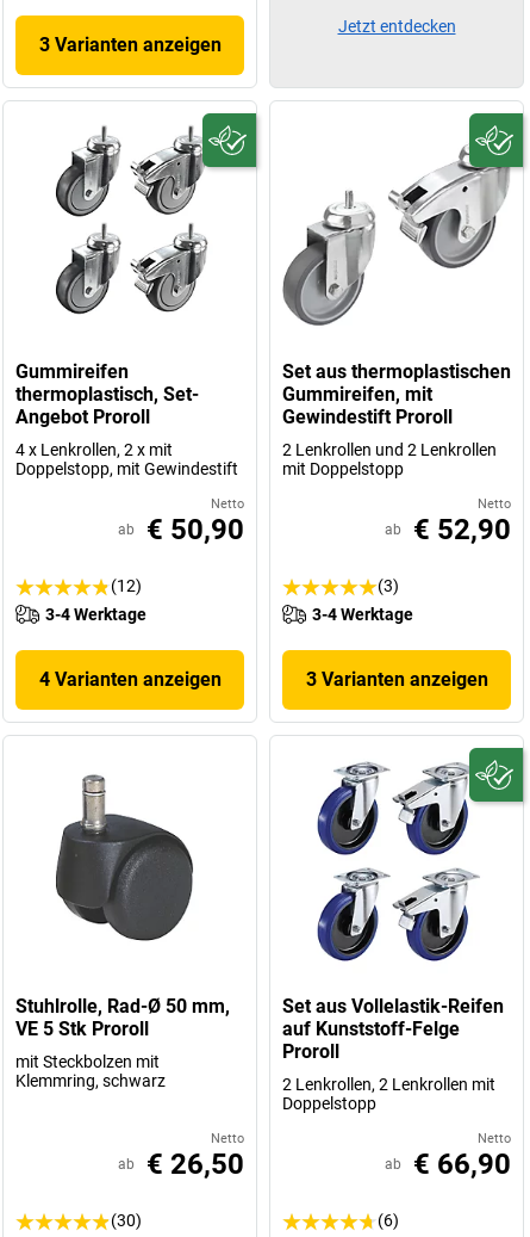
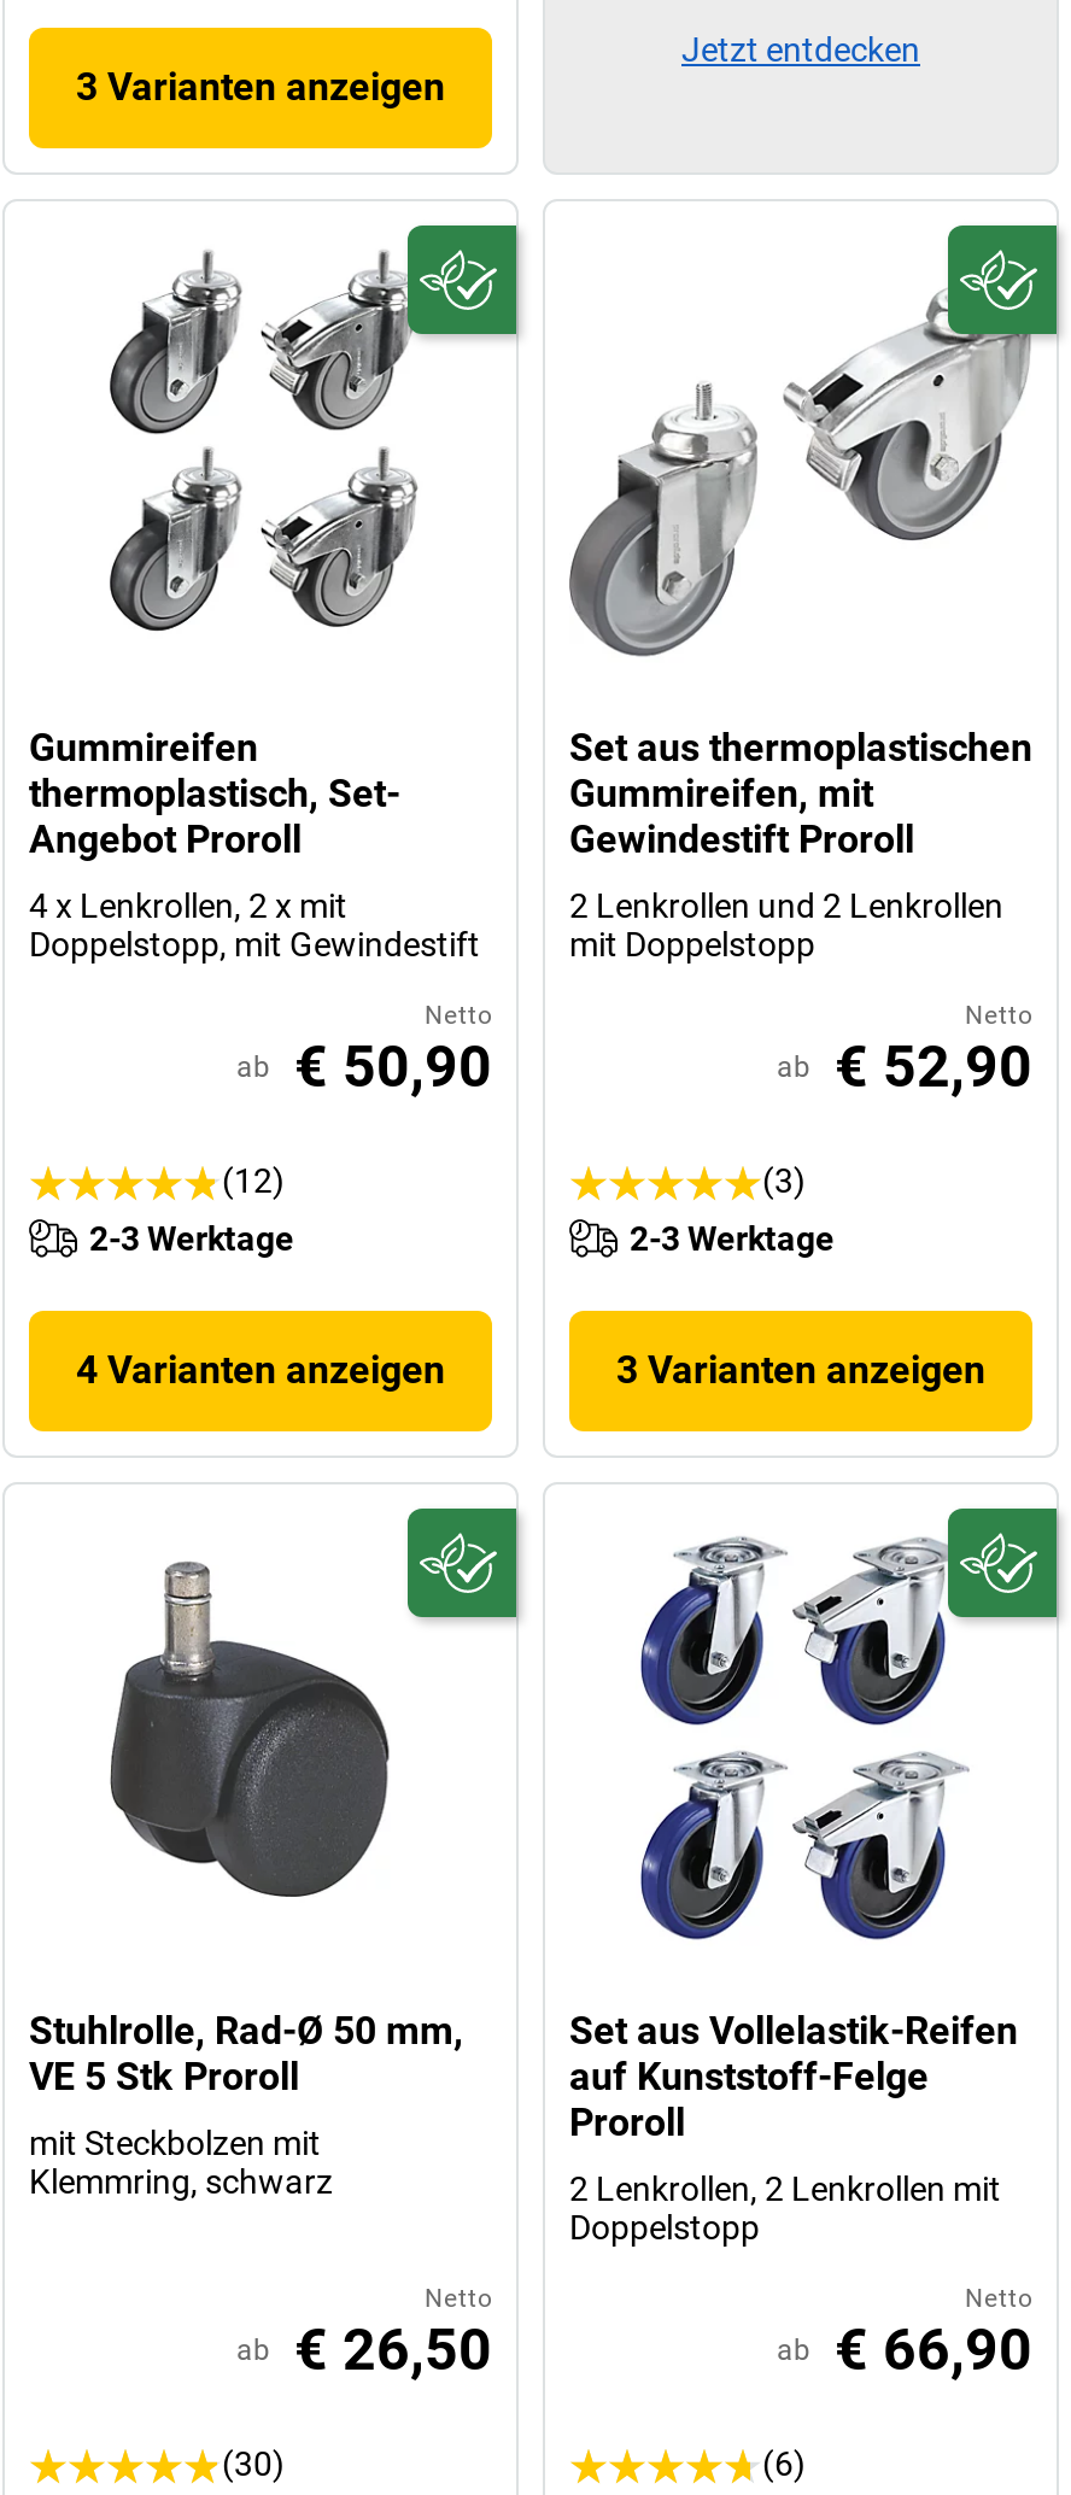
[45,605,146,624] 3-4 Werktage -> [89,1219,294,1258] 2-3 Werktage
[312,605,413,624] 3-4 Werktage -> [630,1219,835,1258] 2-3 Werktage
none -> [405,1506,521,1622] [image]

